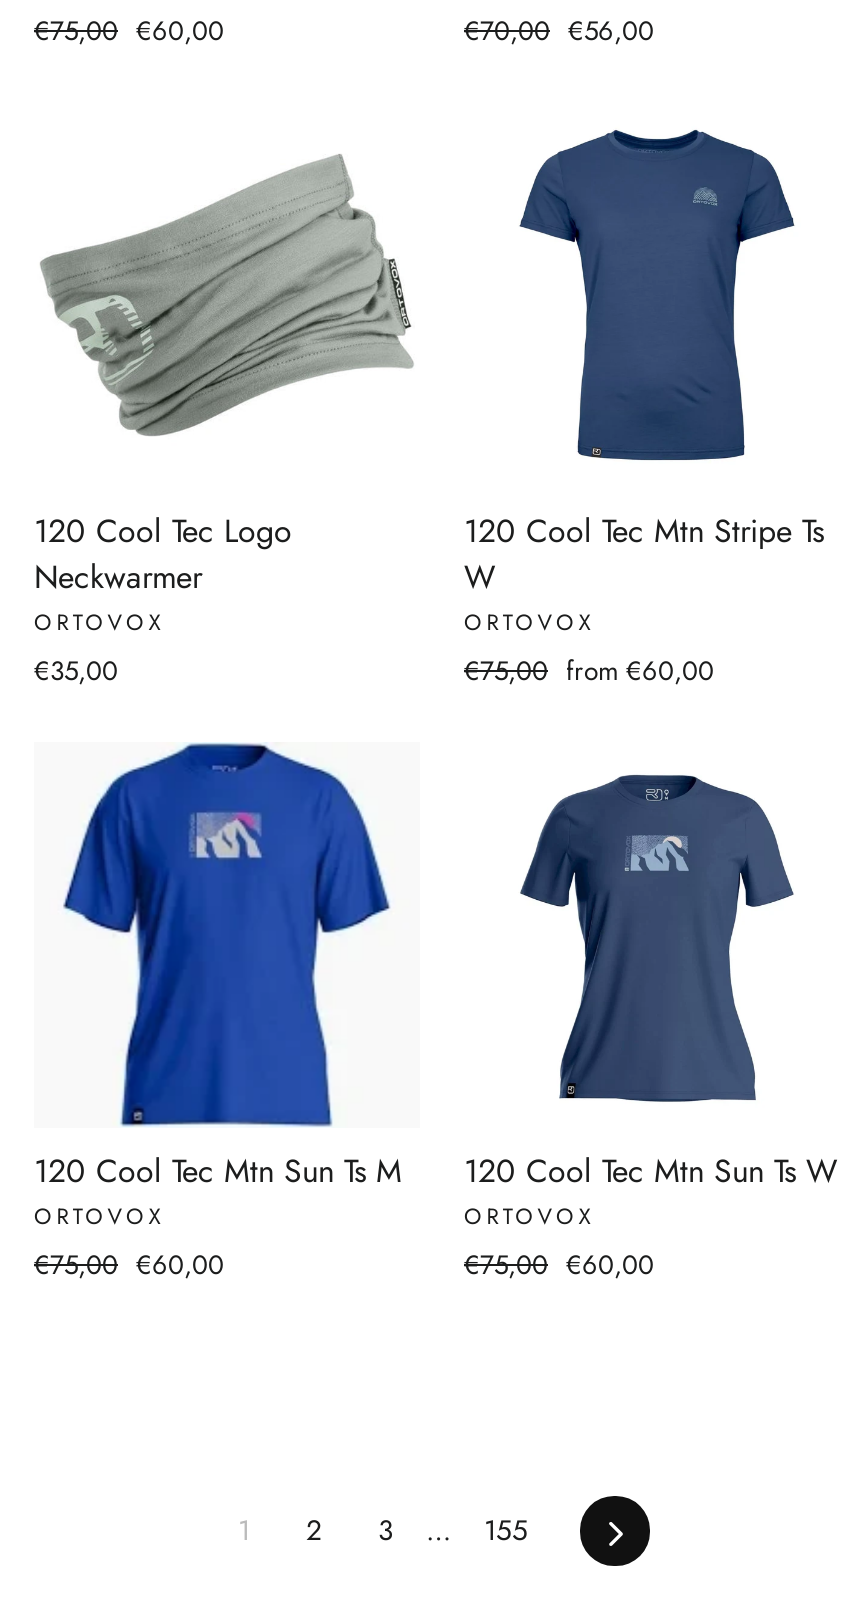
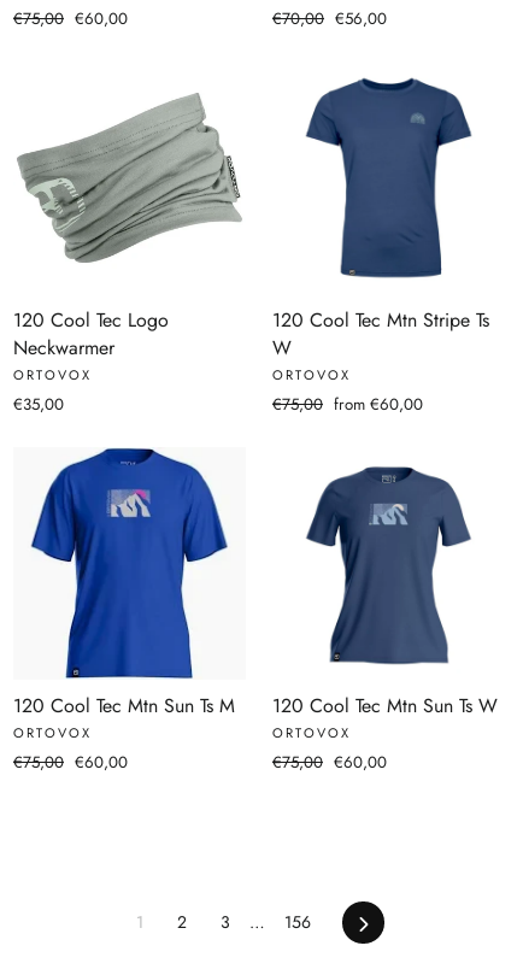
[484,1510,528,1550] 155 -> [284,910,311,934] 156

